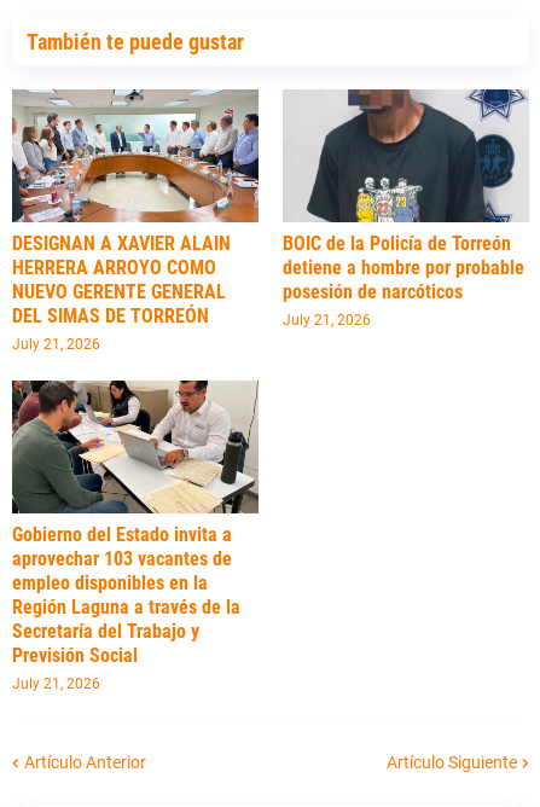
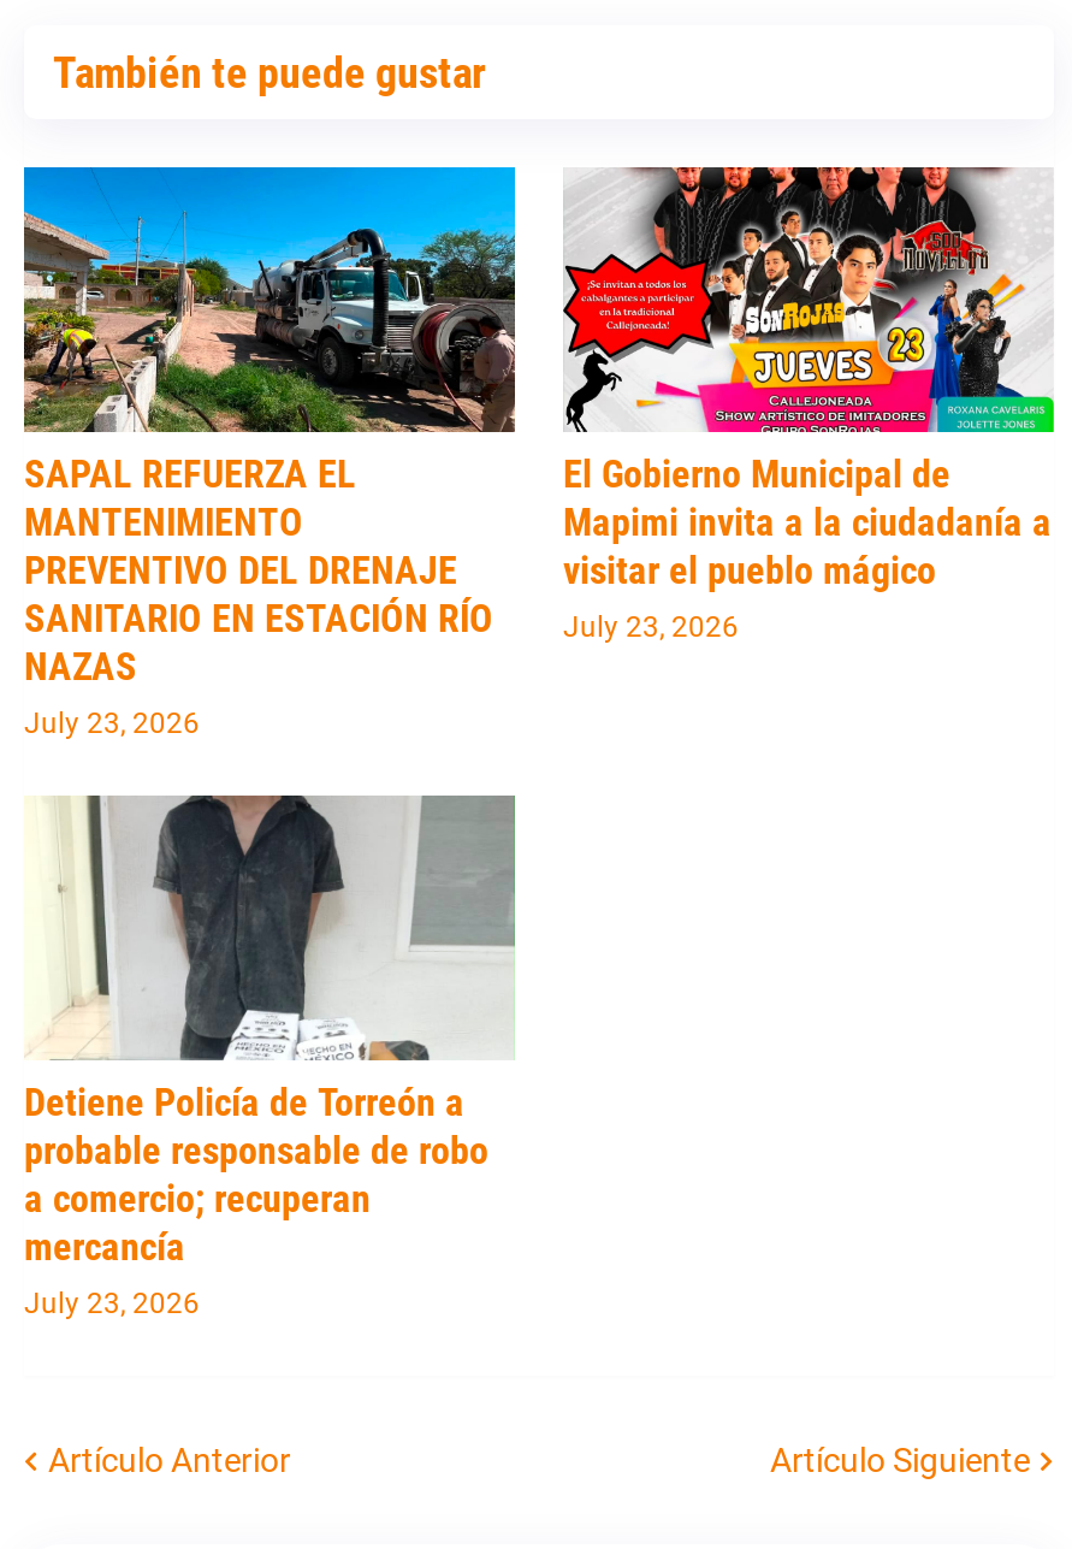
[12,88,260,353] [image] | DESIGNAN A XAVIER ALAIN | HERRERA ARROYO COMO | NUEVO GERENTE GENERAL | DEL SIMAS DE TORREÓN | July 21, 2026 -> [22,165,517,740] [image] | SAPAL REFUERZA EL | MANTENIMIENTO | PREVENTIVO DEL DRENAJE | SANITARIO EN ESTACIÓN RÍO | NAZAS | July 23, 2026
[283,88,528,329] [image] | BOIC de la Policía de Torreón | detiene a hombre por probable | posesión de narcóticos | July 21, 2026 -> [563,165,1052,644] [image] | El Gobierno Municipal de | Mapimi invita a la ciudadanía a | visitar el pueblo mágico | July 23, 2026
[11,379,260,692] [image] | Gobierno del Estado invita a | aprovechar 103 vacantes de | empleo disponibles en la | Región Laguna a través de la | Secretaría del Trabajo y | Previsión Social | July 21, 2026 -> [24,747,515,1320] [image] | Detiene Policía de Torreón a | probable responsable de robo | a comercio; recuperan | mercancía | July 23, 2026

